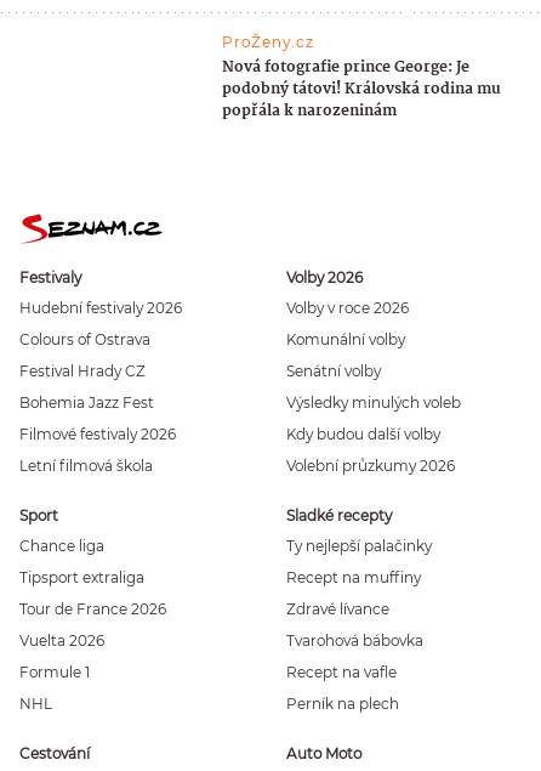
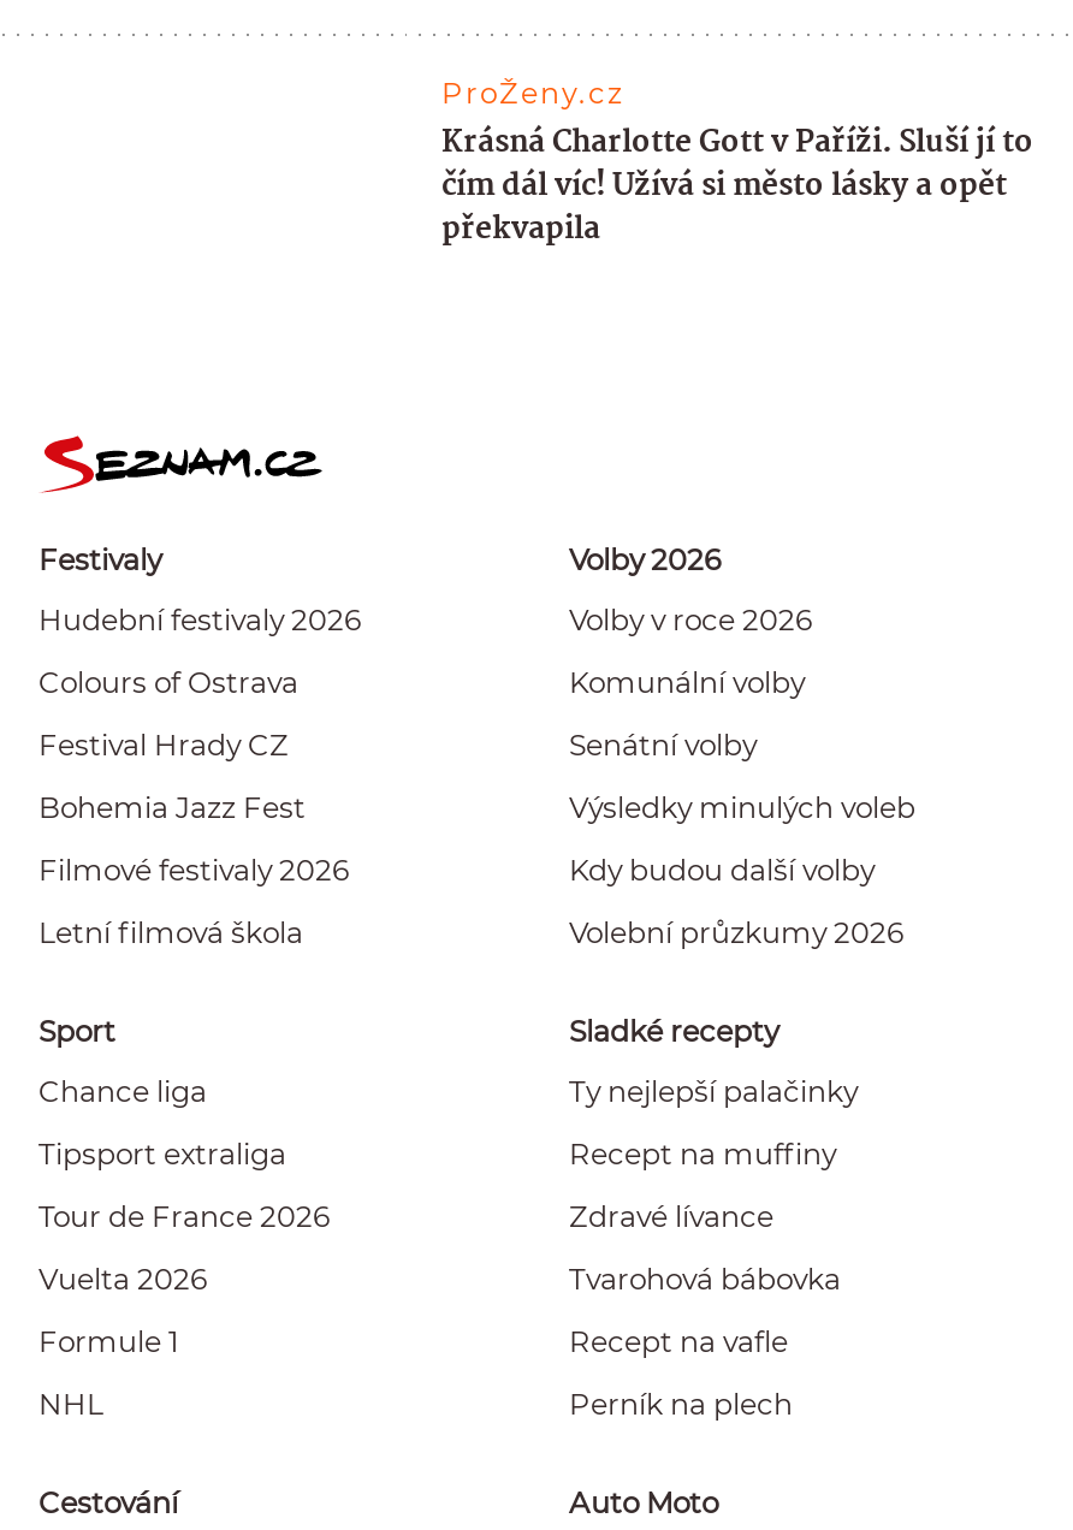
[223,55,502,124] Nová fotografie prince George: Je | podobný tátovi! Královská rodina mu | popřála k narozeninám -> [441,118,1033,255] Krásná Charlotte Gott v Paříži. Sluší jí to | čím dál víc! Užívá si město lásky a opět | překvapila

